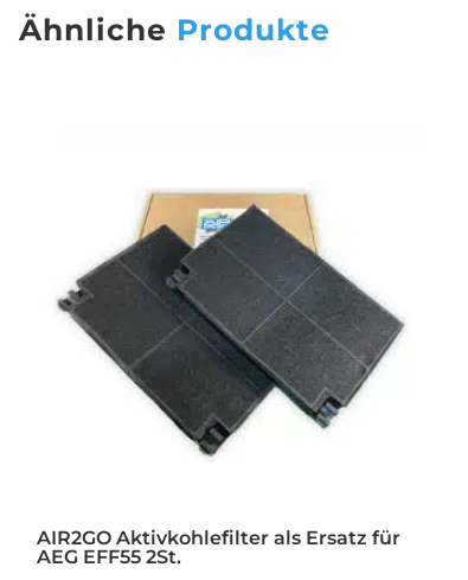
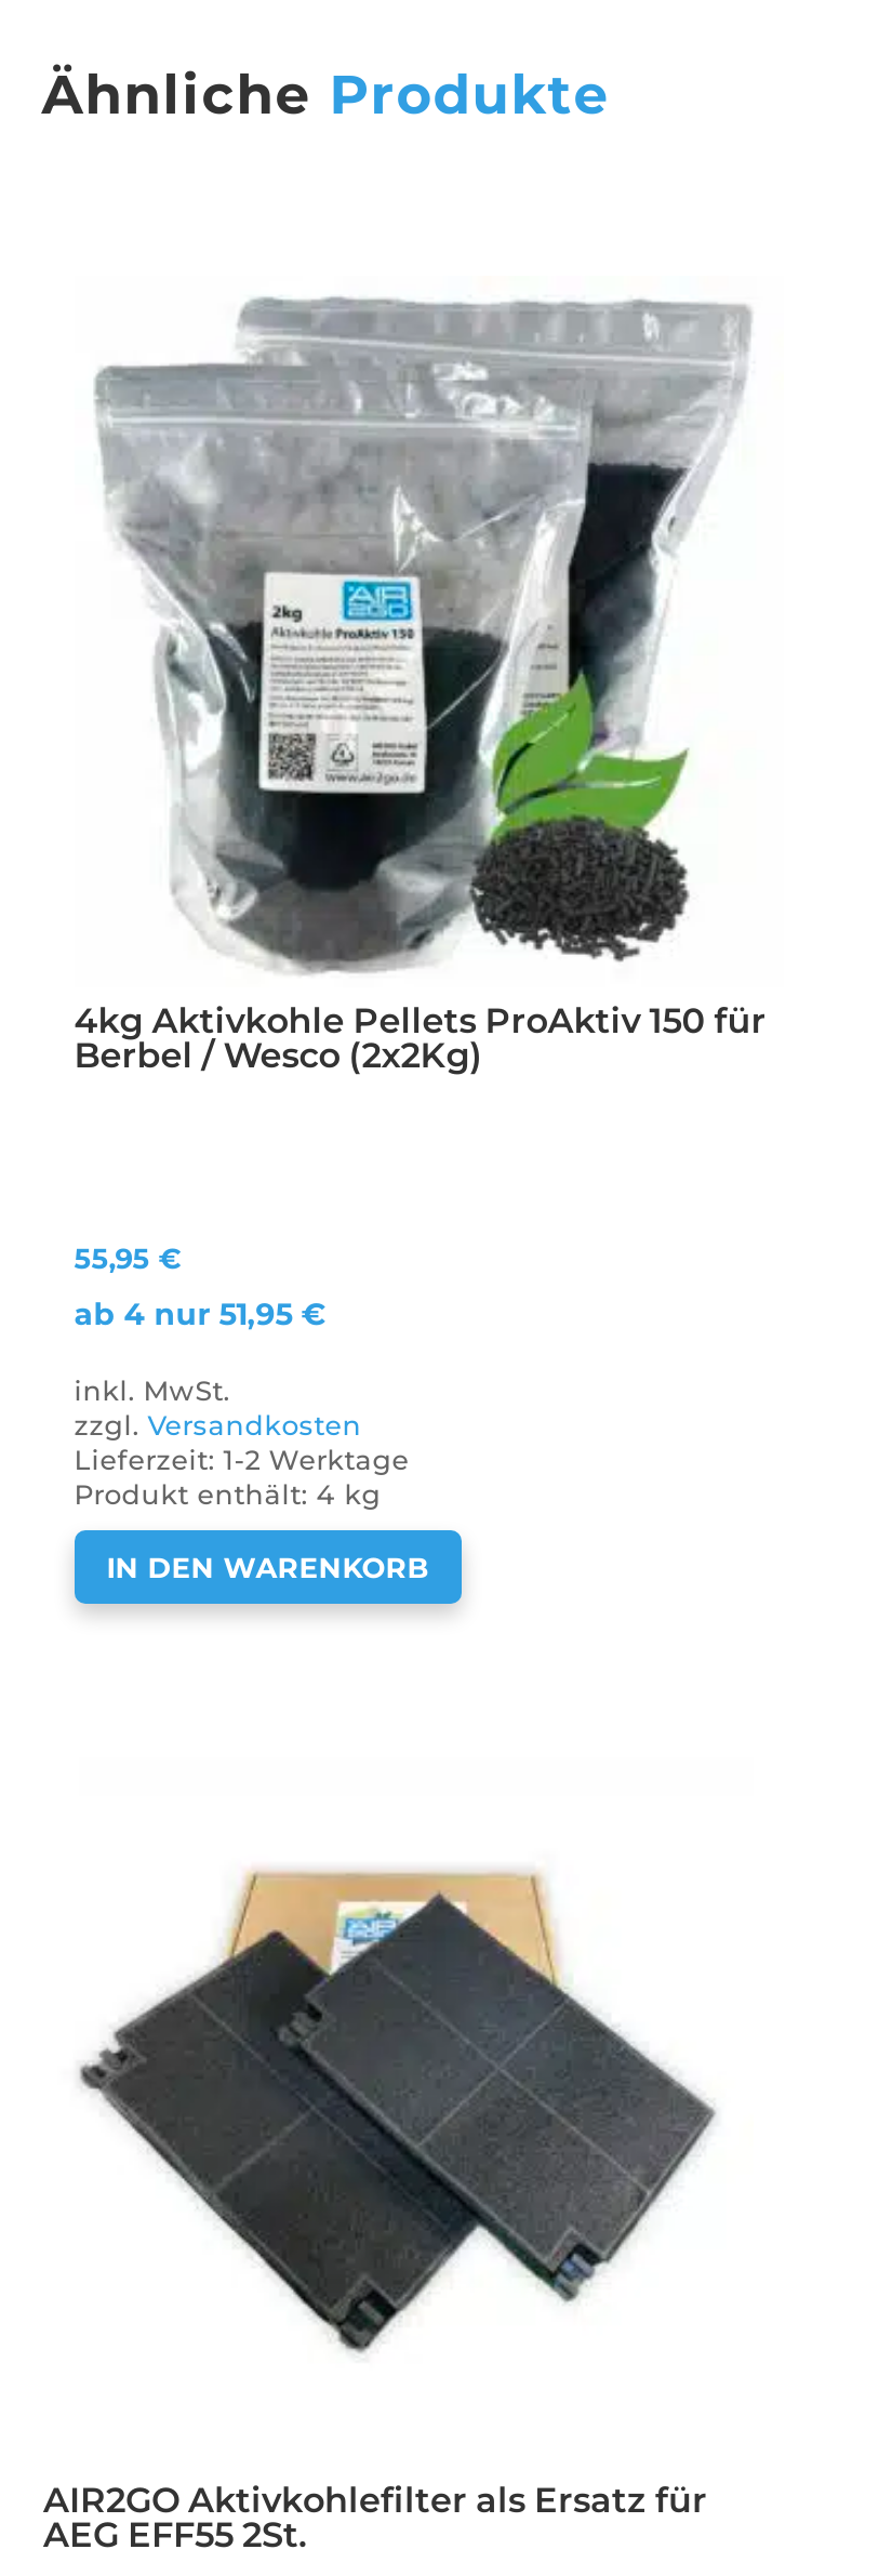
none -> [74,295,766,1075] [image] | 4kg Aktivkohle Pellets ProAktiv 150 für | Berbel / Wesco (2x2Kg)
none -> [74,1240,429,1583] 55,95 € | ab 4 nur 51,95 € | inkl. MwSt. | zzgl. Versandkosten | Lieferzeit: 1-2 Werktage | Produkt enthält: 4 kg | IN DEN WARENKORB
moved [56,191,405,458] -> [77,1868,717,2354]: [image]

